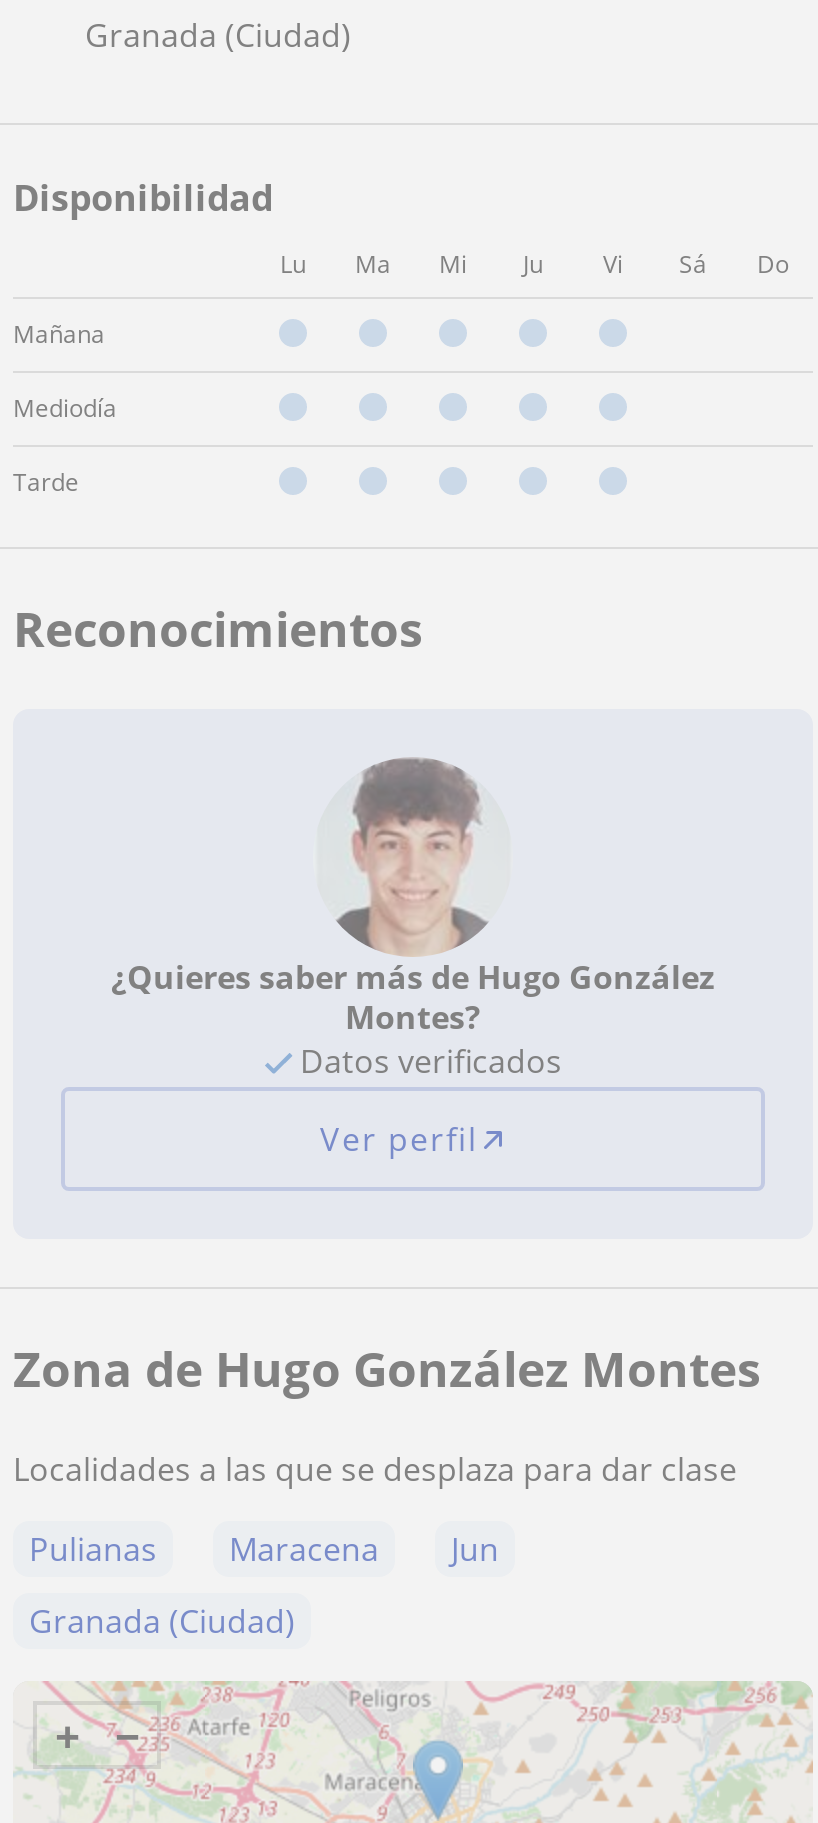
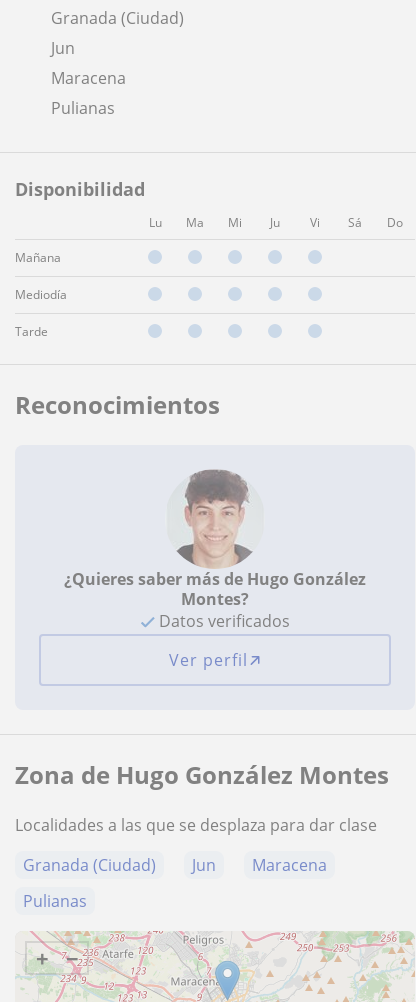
none -> [51,37,126,119] Jun | Maracena | Pulianas
[29,1526,499,1570] Pulianas | Maracena | Jun -> none
none -> [23,854,327,912] Jun | Maracena | Pulianas

